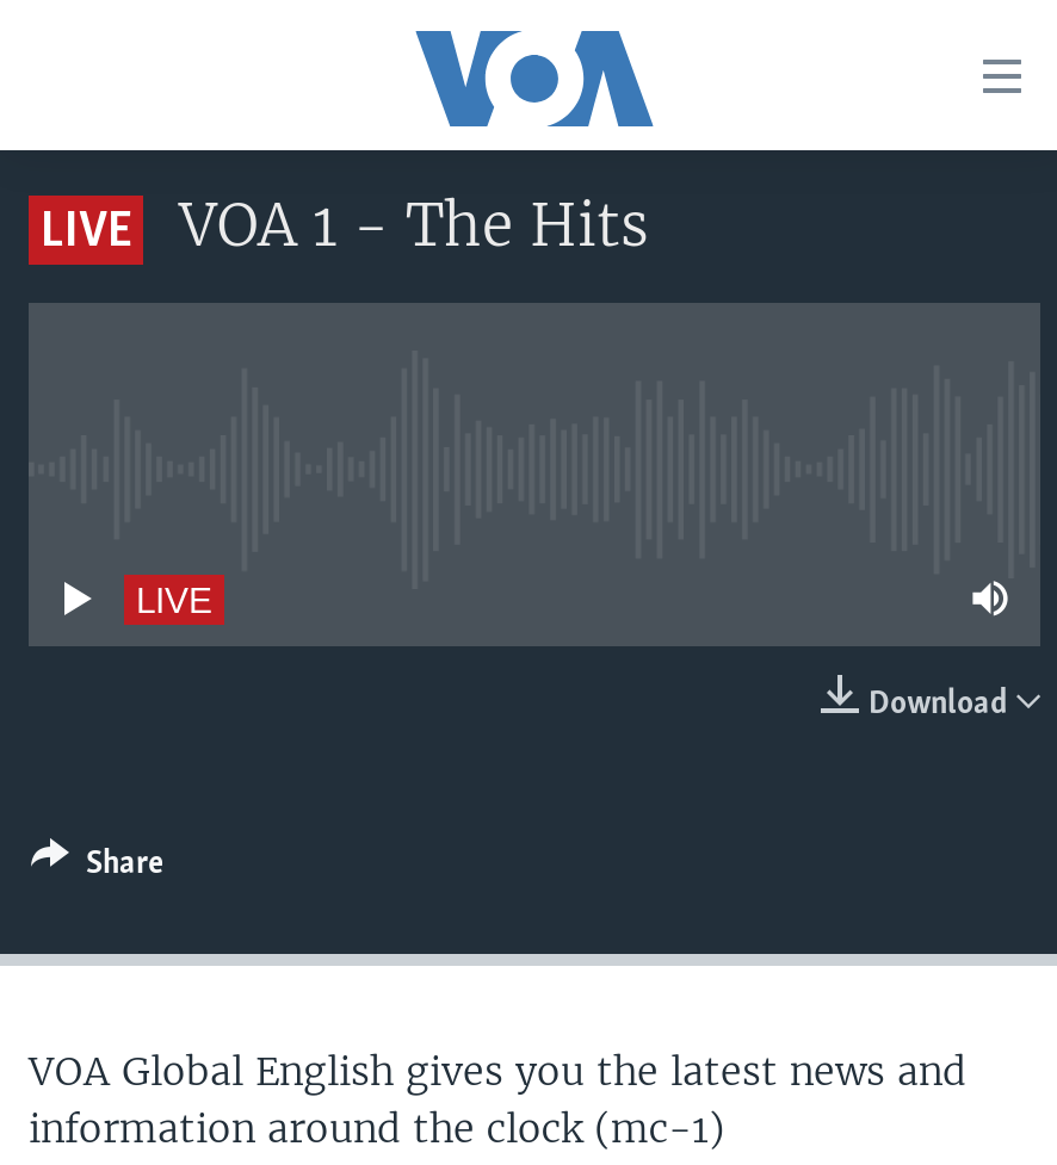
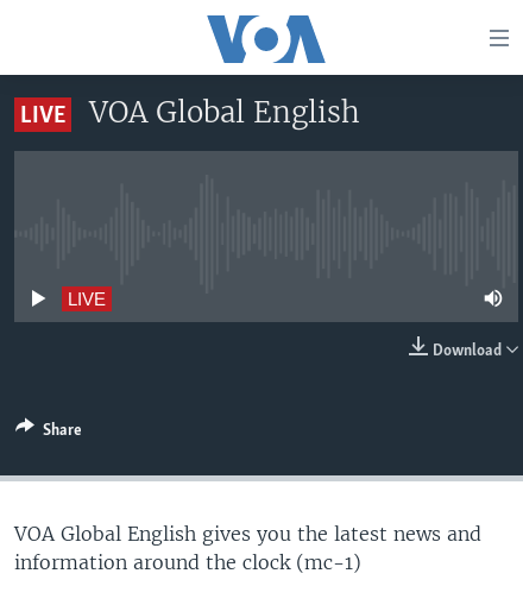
[179,188,649,262] VOA 1 - The Hits -> [89,94,360,131] VOA Global English

